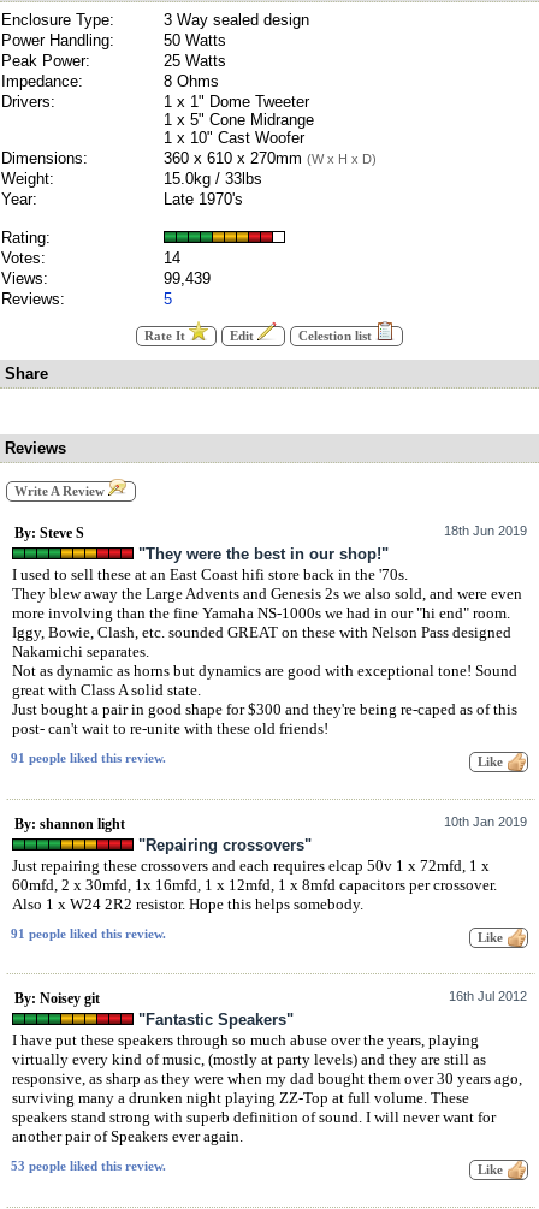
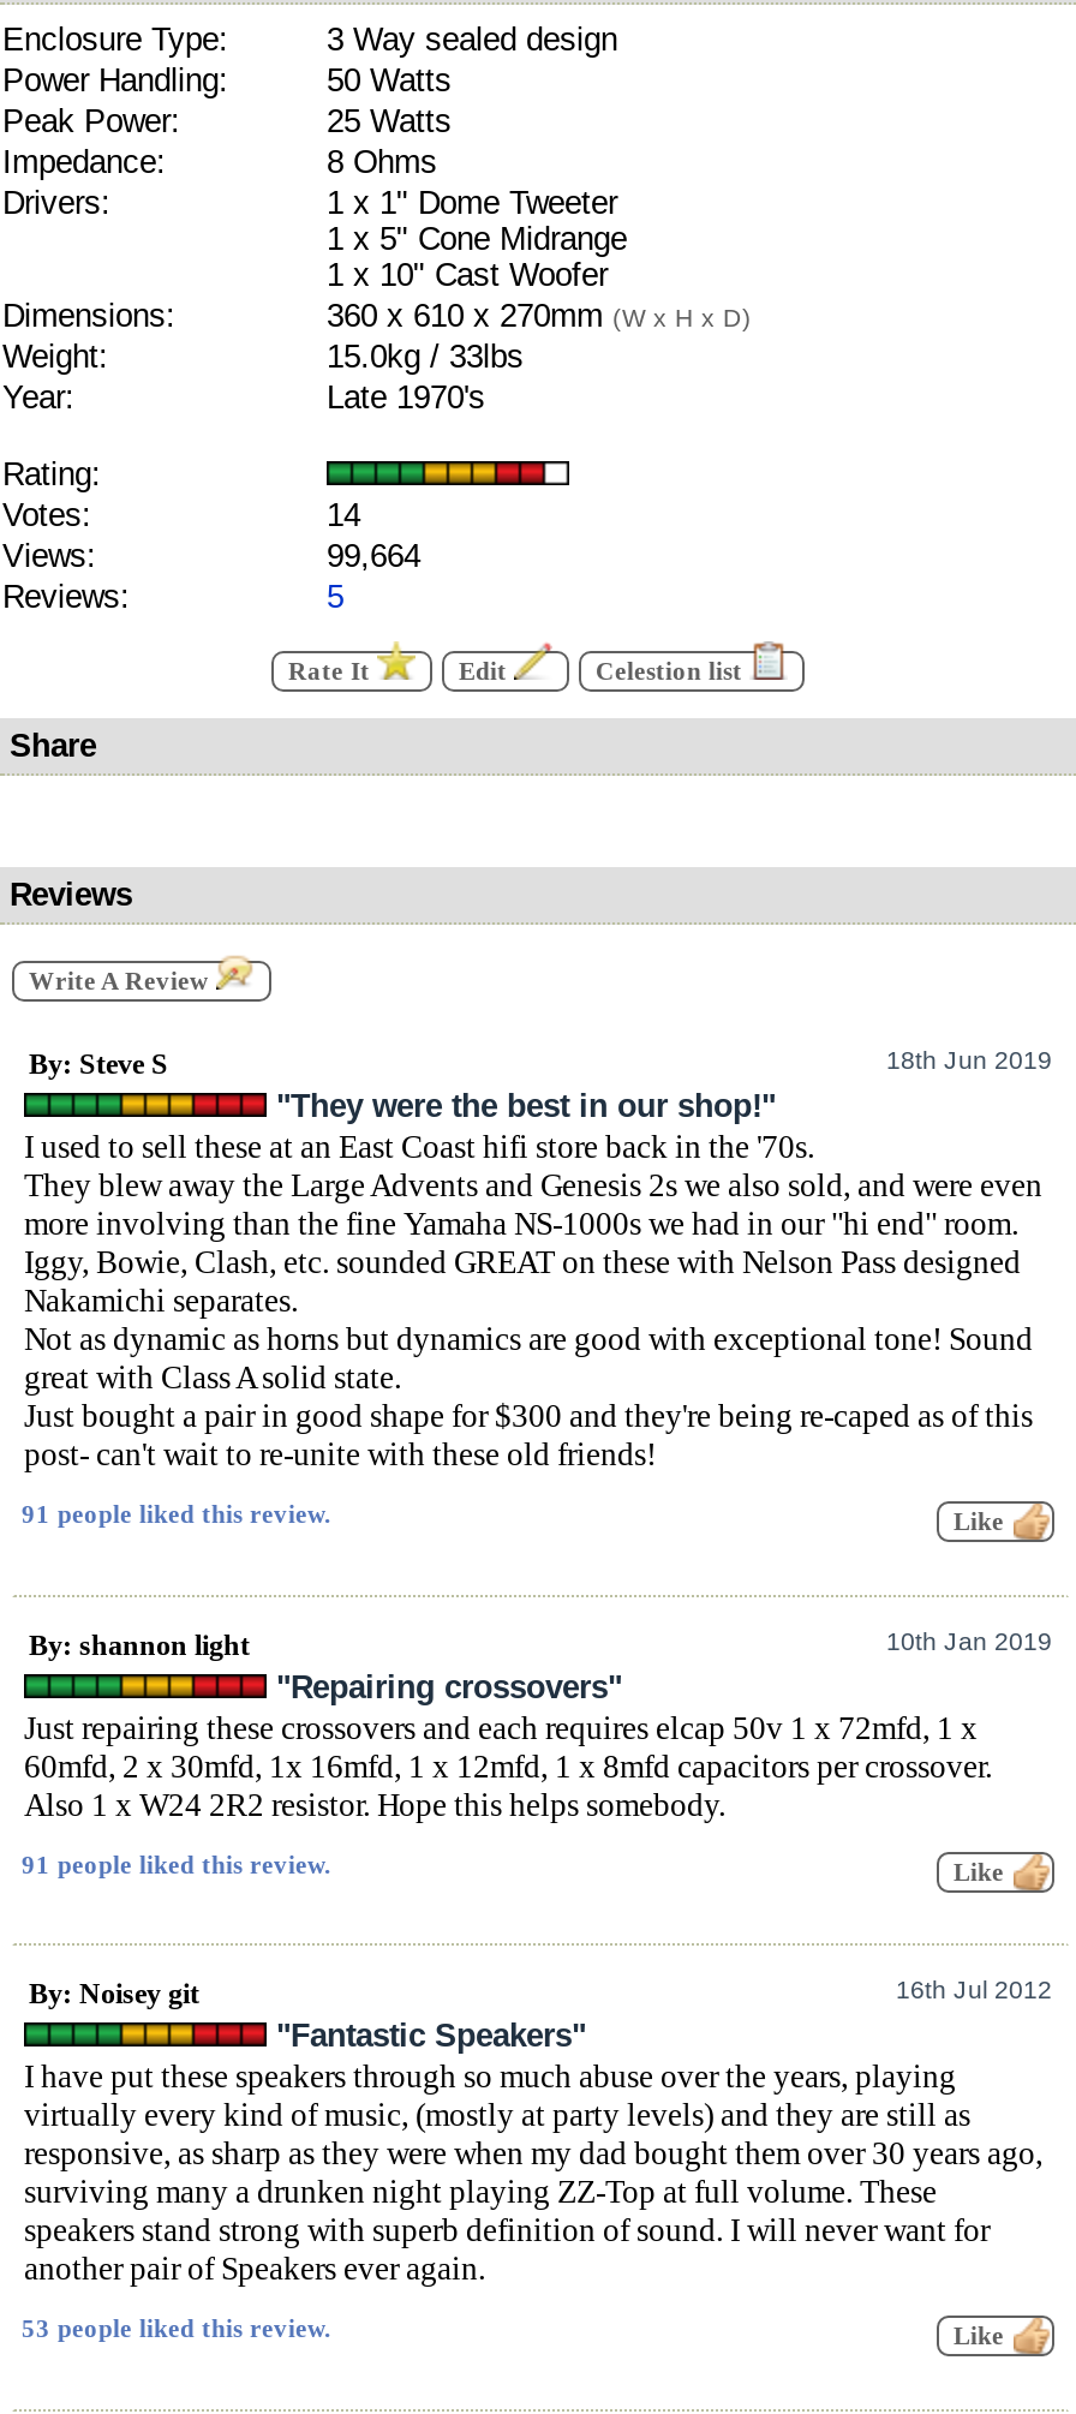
[164,269,211,288] 99,439 -> [327,538,420,574] 99,664

